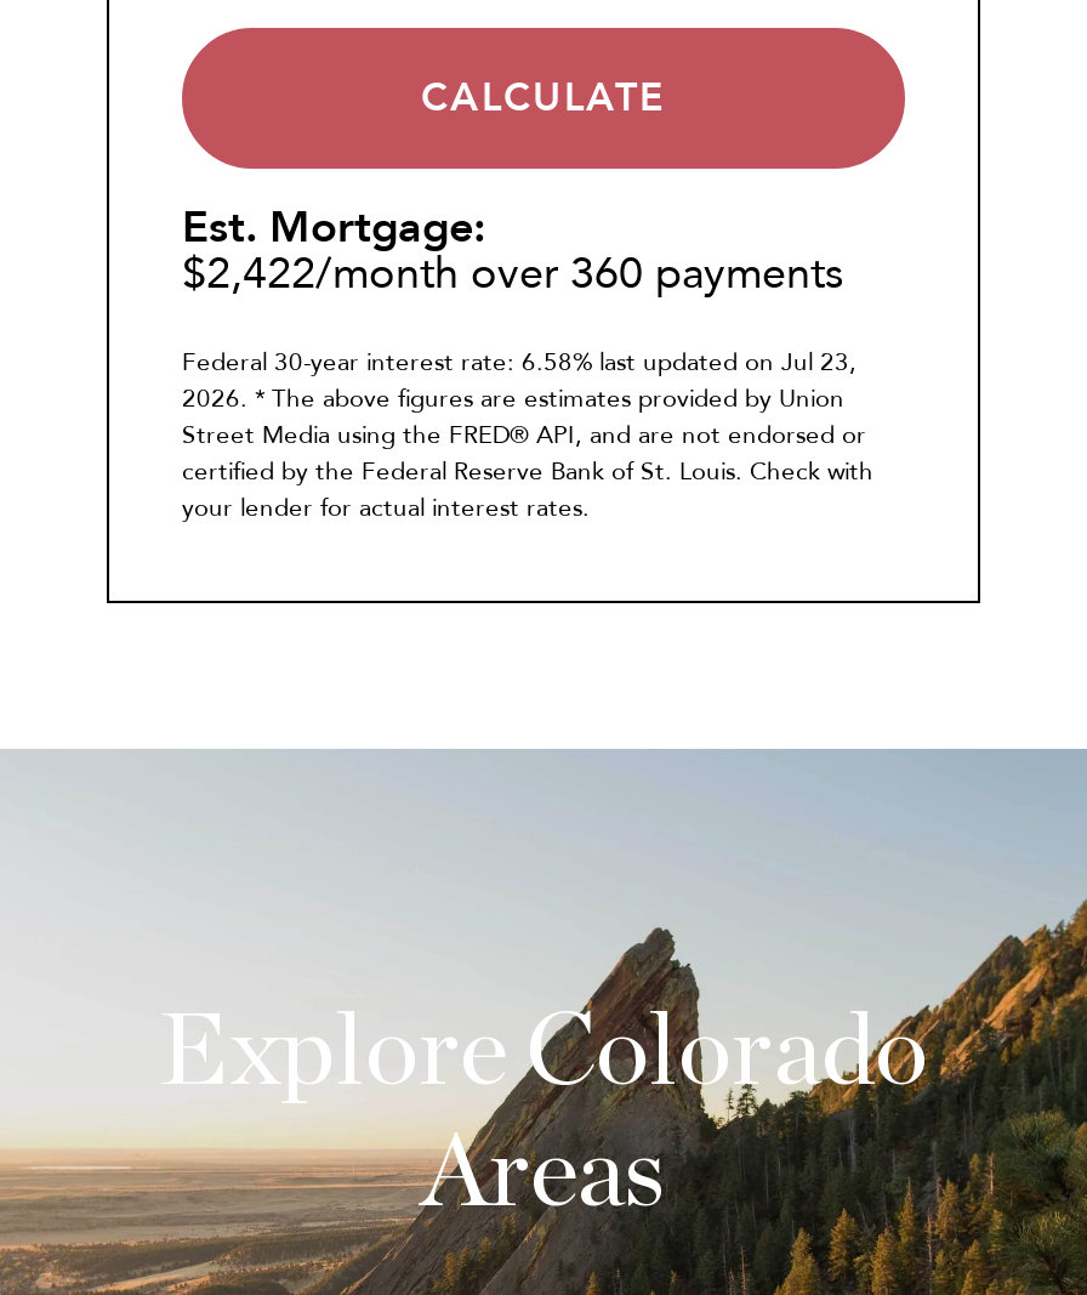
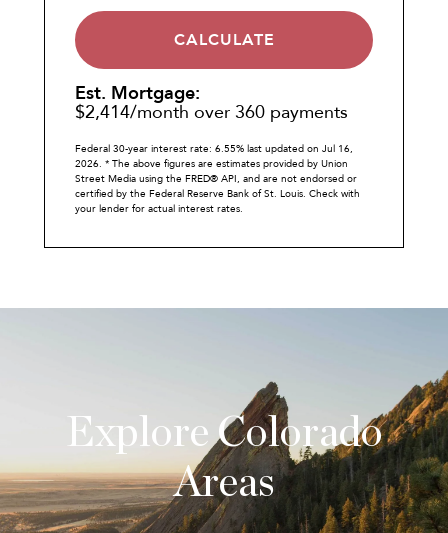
[182,243,844,304] $2,422/month over 360 payments -> [75,100,348,125] $2,414/month over 360 payments
[182,345,856,379] Federal 30-year interest rate: 6.58% last updated on Jul 23, -> [75,142,353,156] Federal 30-year interest rate: 6.55% last updated on Jul 16,

